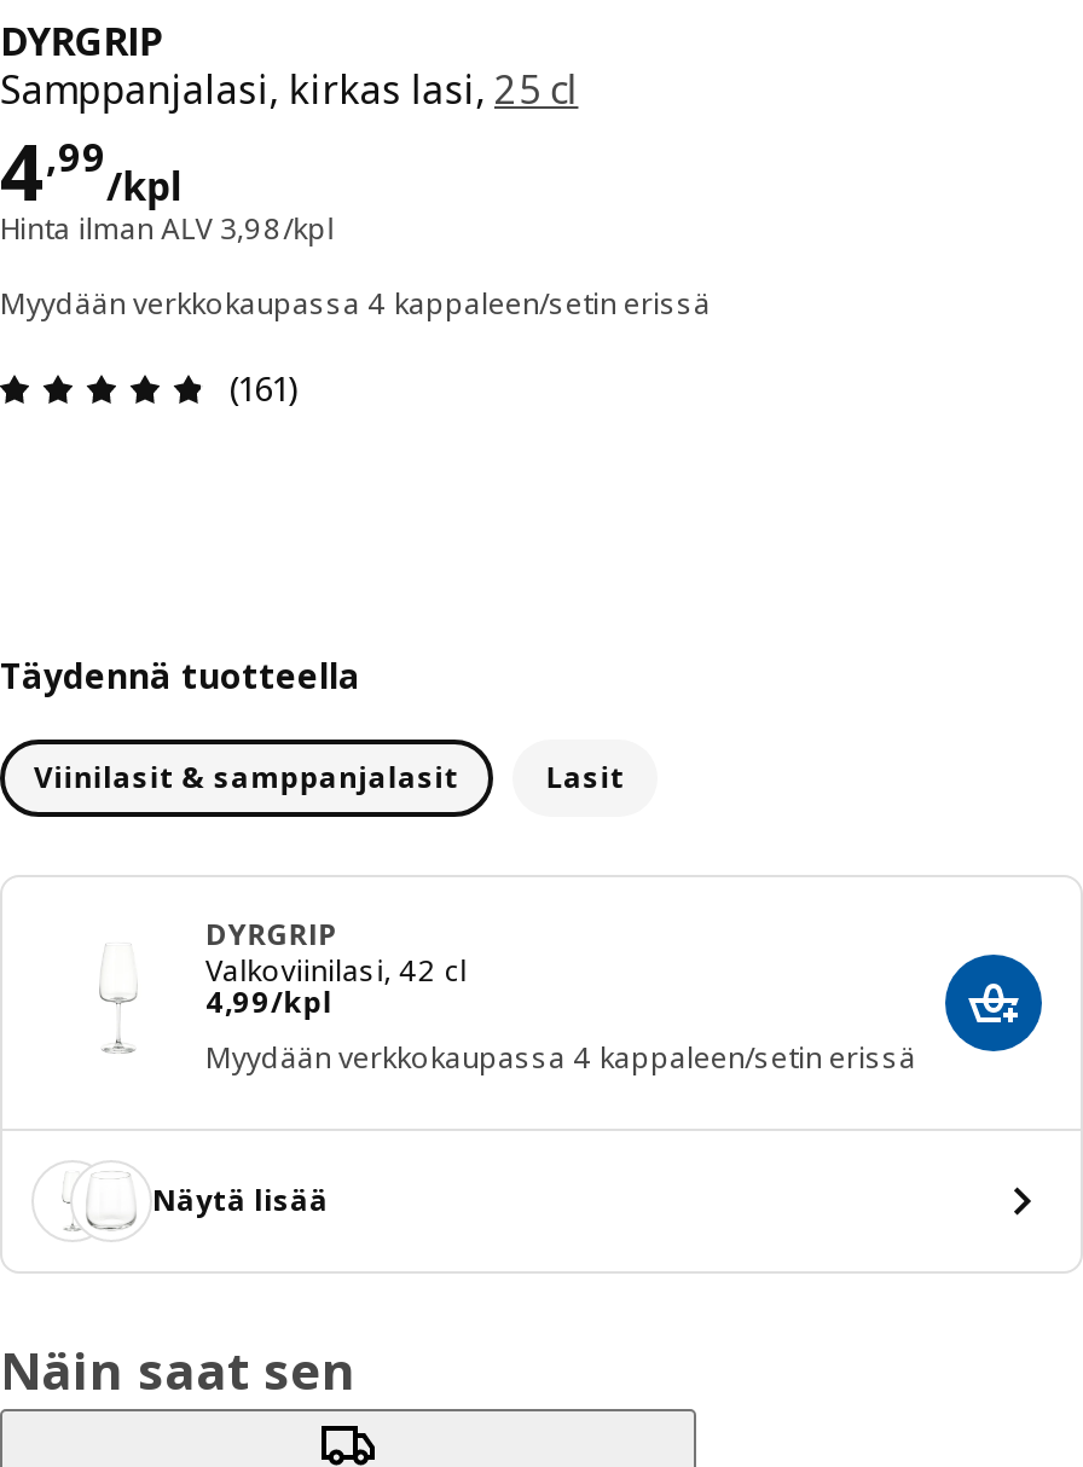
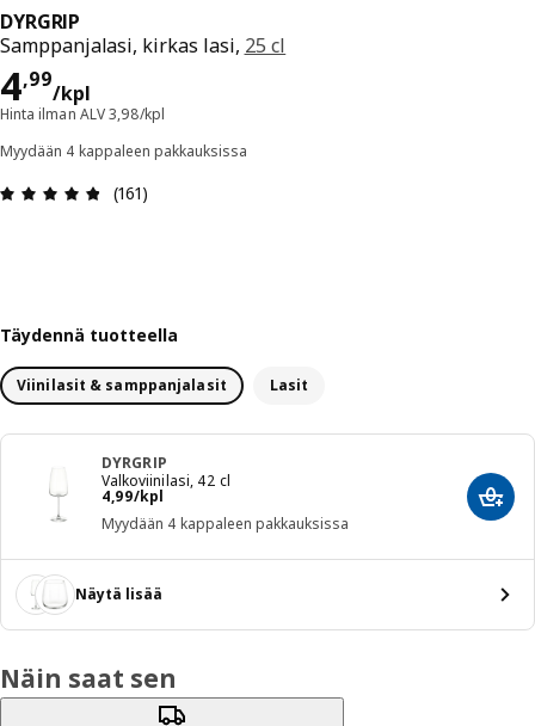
[0,283,711,324] Myydään verkkokaupassa 4 kappaleen/setin erissä -> [0,141,247,161] Myydään 4 kappaleen pakkauksissa
[205,1036,916,1077] Myydään verkkokaupassa 4 kappaleen/setin erissä -> [102,513,349,533] Myydään 4 kappaleen pakkauksissa

